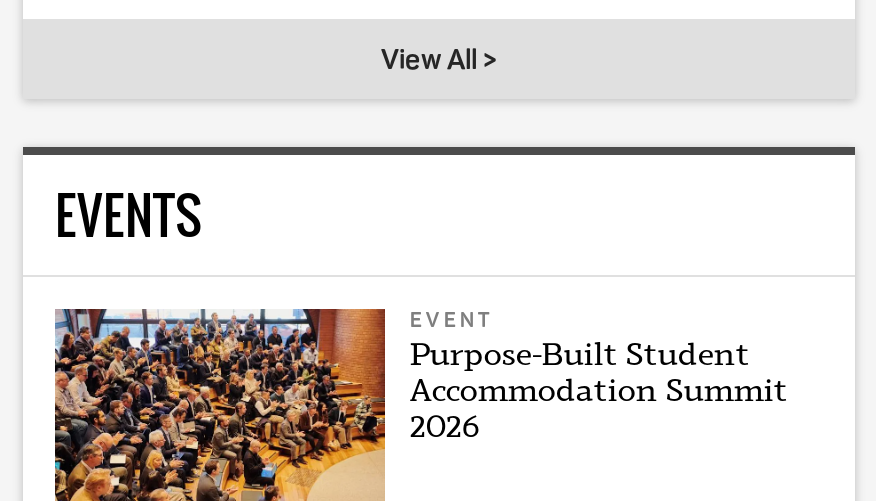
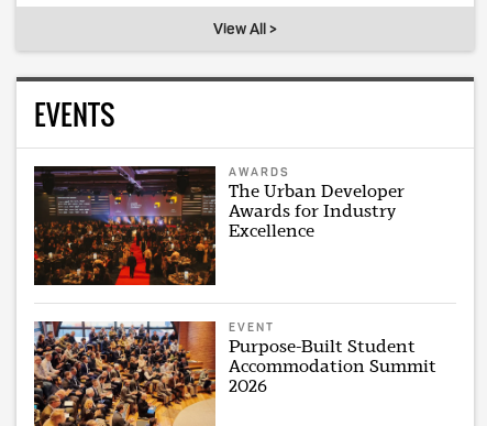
none -> [33,165,405,286] [image] | AWARDS | The Urban Developer | Awards for Industry | Excellence

